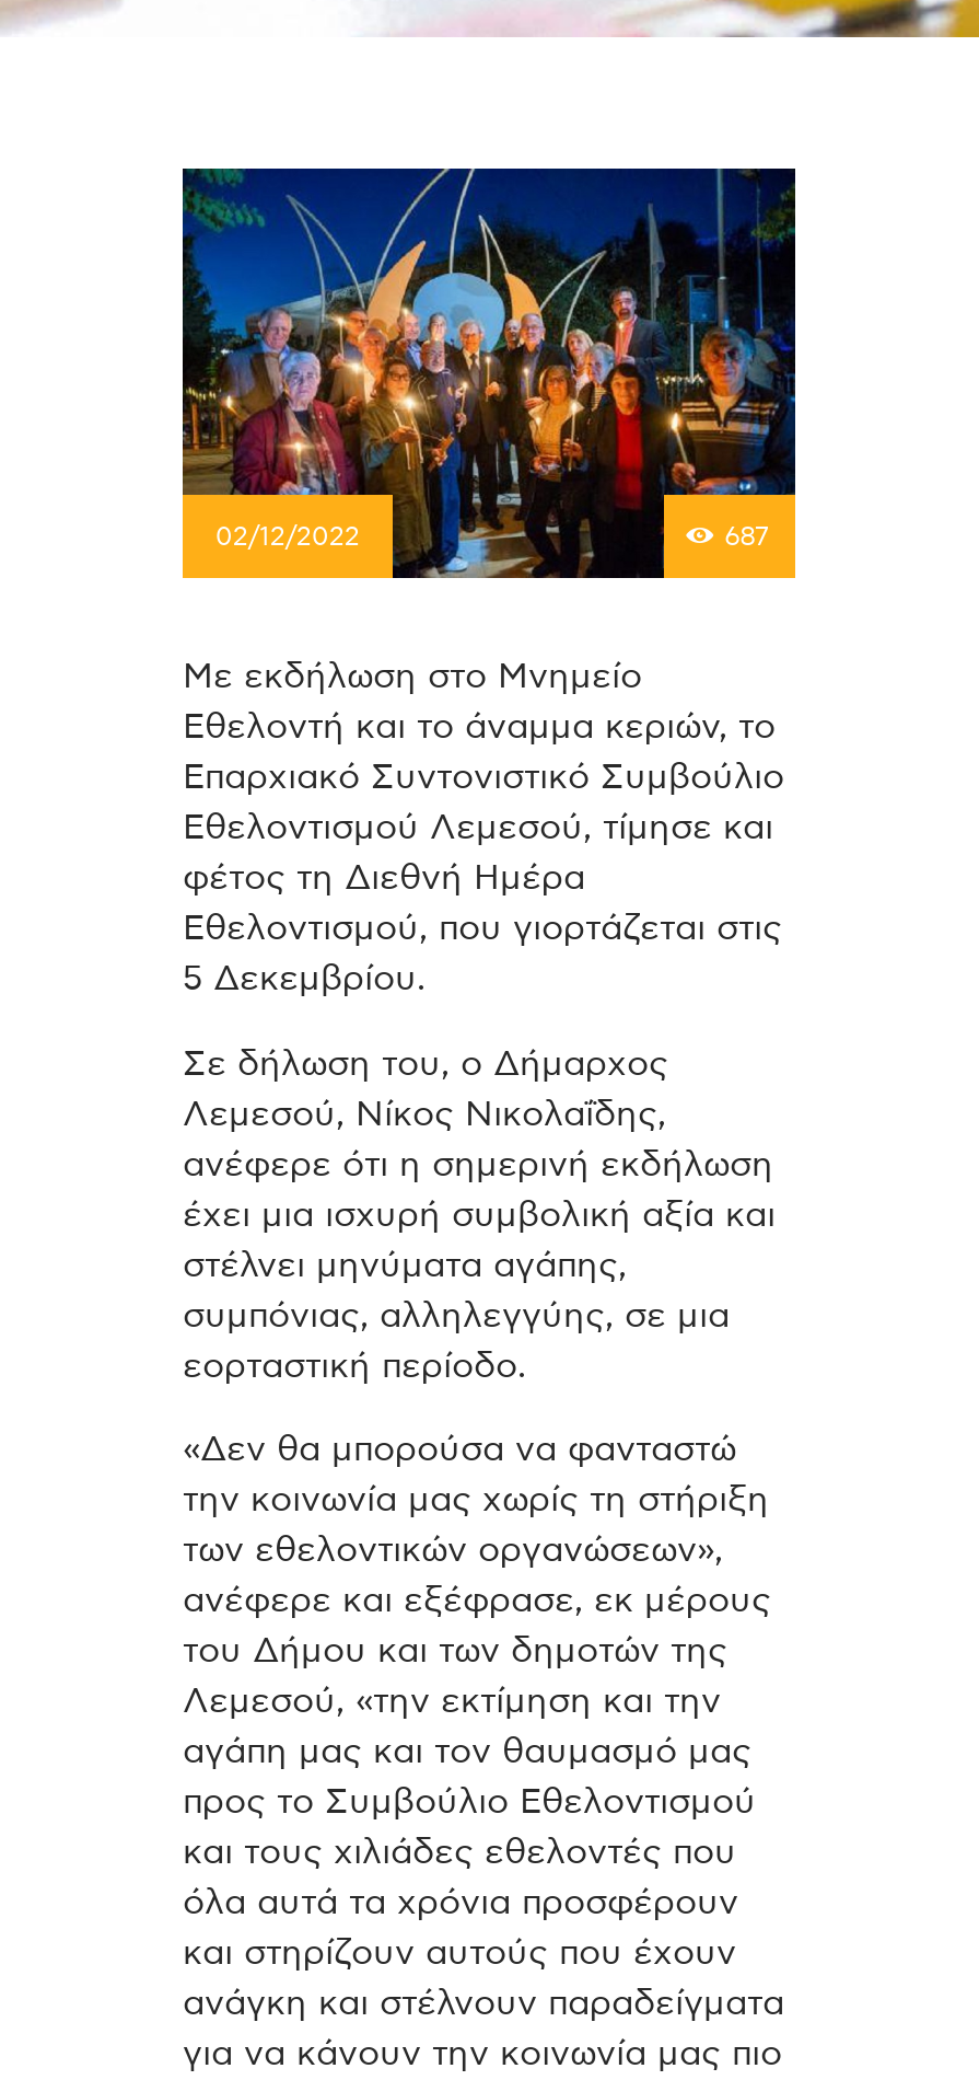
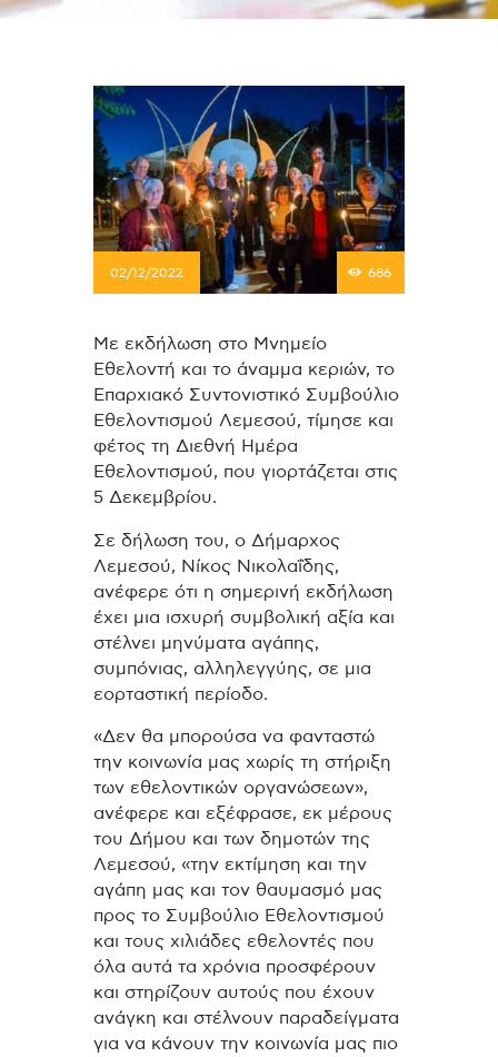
[724,524,768,550] 687 -> [367,266,391,279] 686

